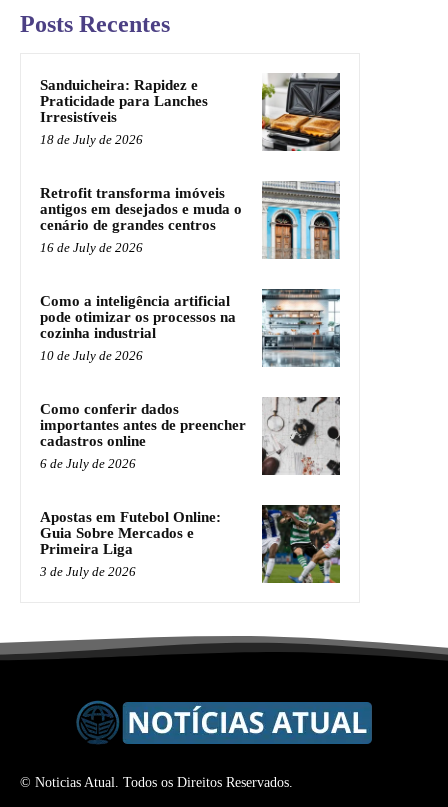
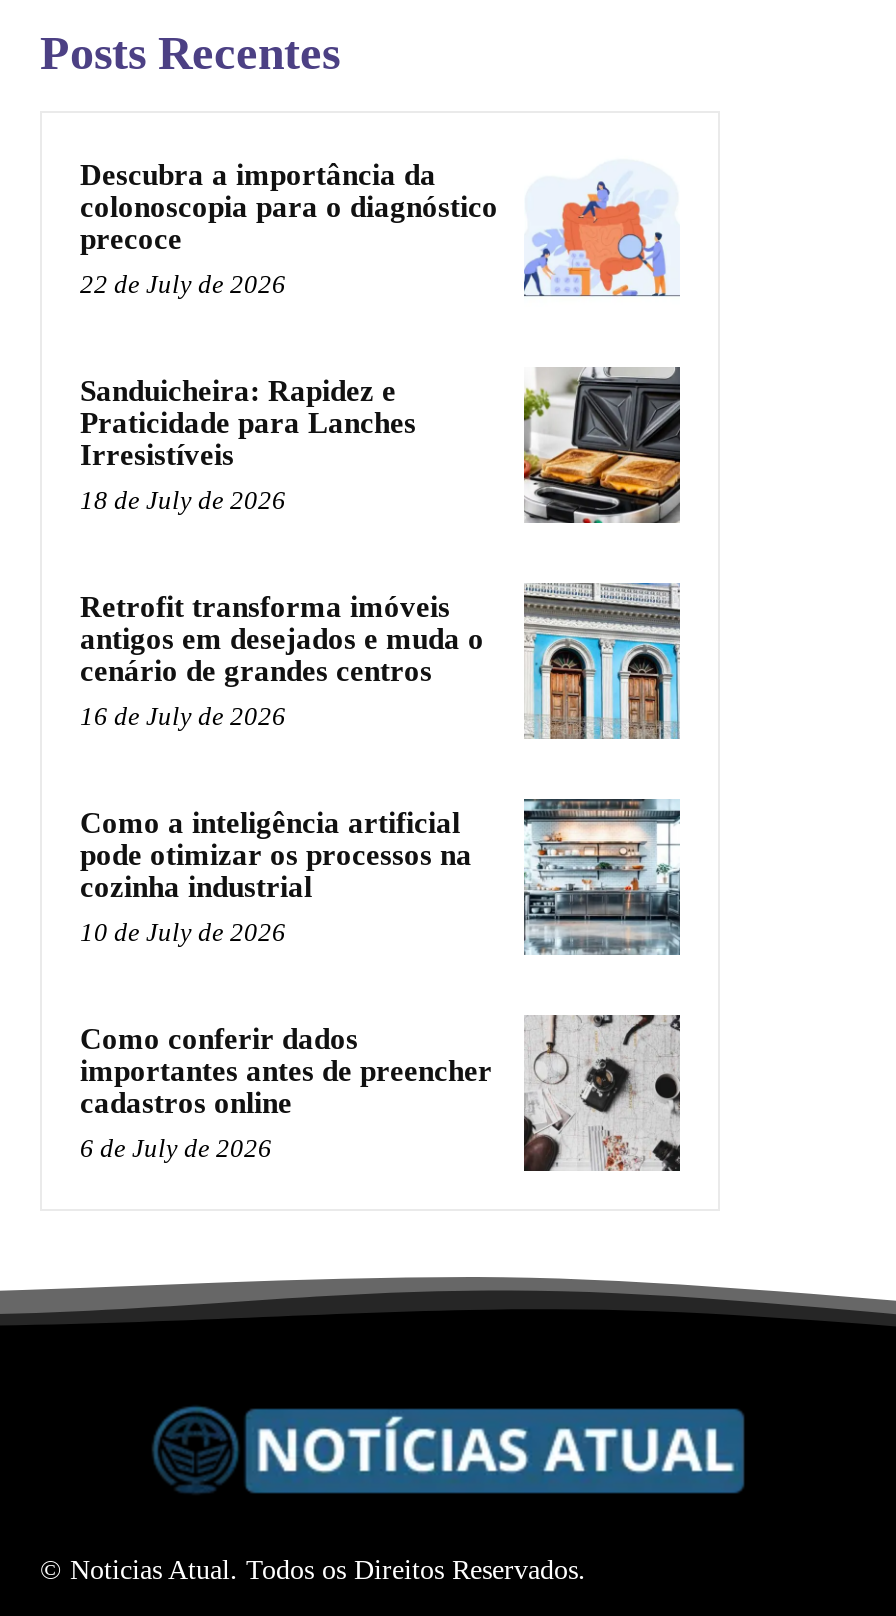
none -> [80,159,678,299] [image] | Descubra a importância da | colonoscopia para o diagnóstico | precoce | 22 de July de 2026
moved [40,71,342,470] -> [80,364,684,1163]: [image] | Sanduicheira: Rapidez e | Praticidade para Lanches | ... | cadastros online | 6 de July de 2026
[40,504,340,584] [image] | Apostas em Futebol Online: | Guia Sobre Mercados e | Primeira Liga | 3 de July de 2026 -> none

